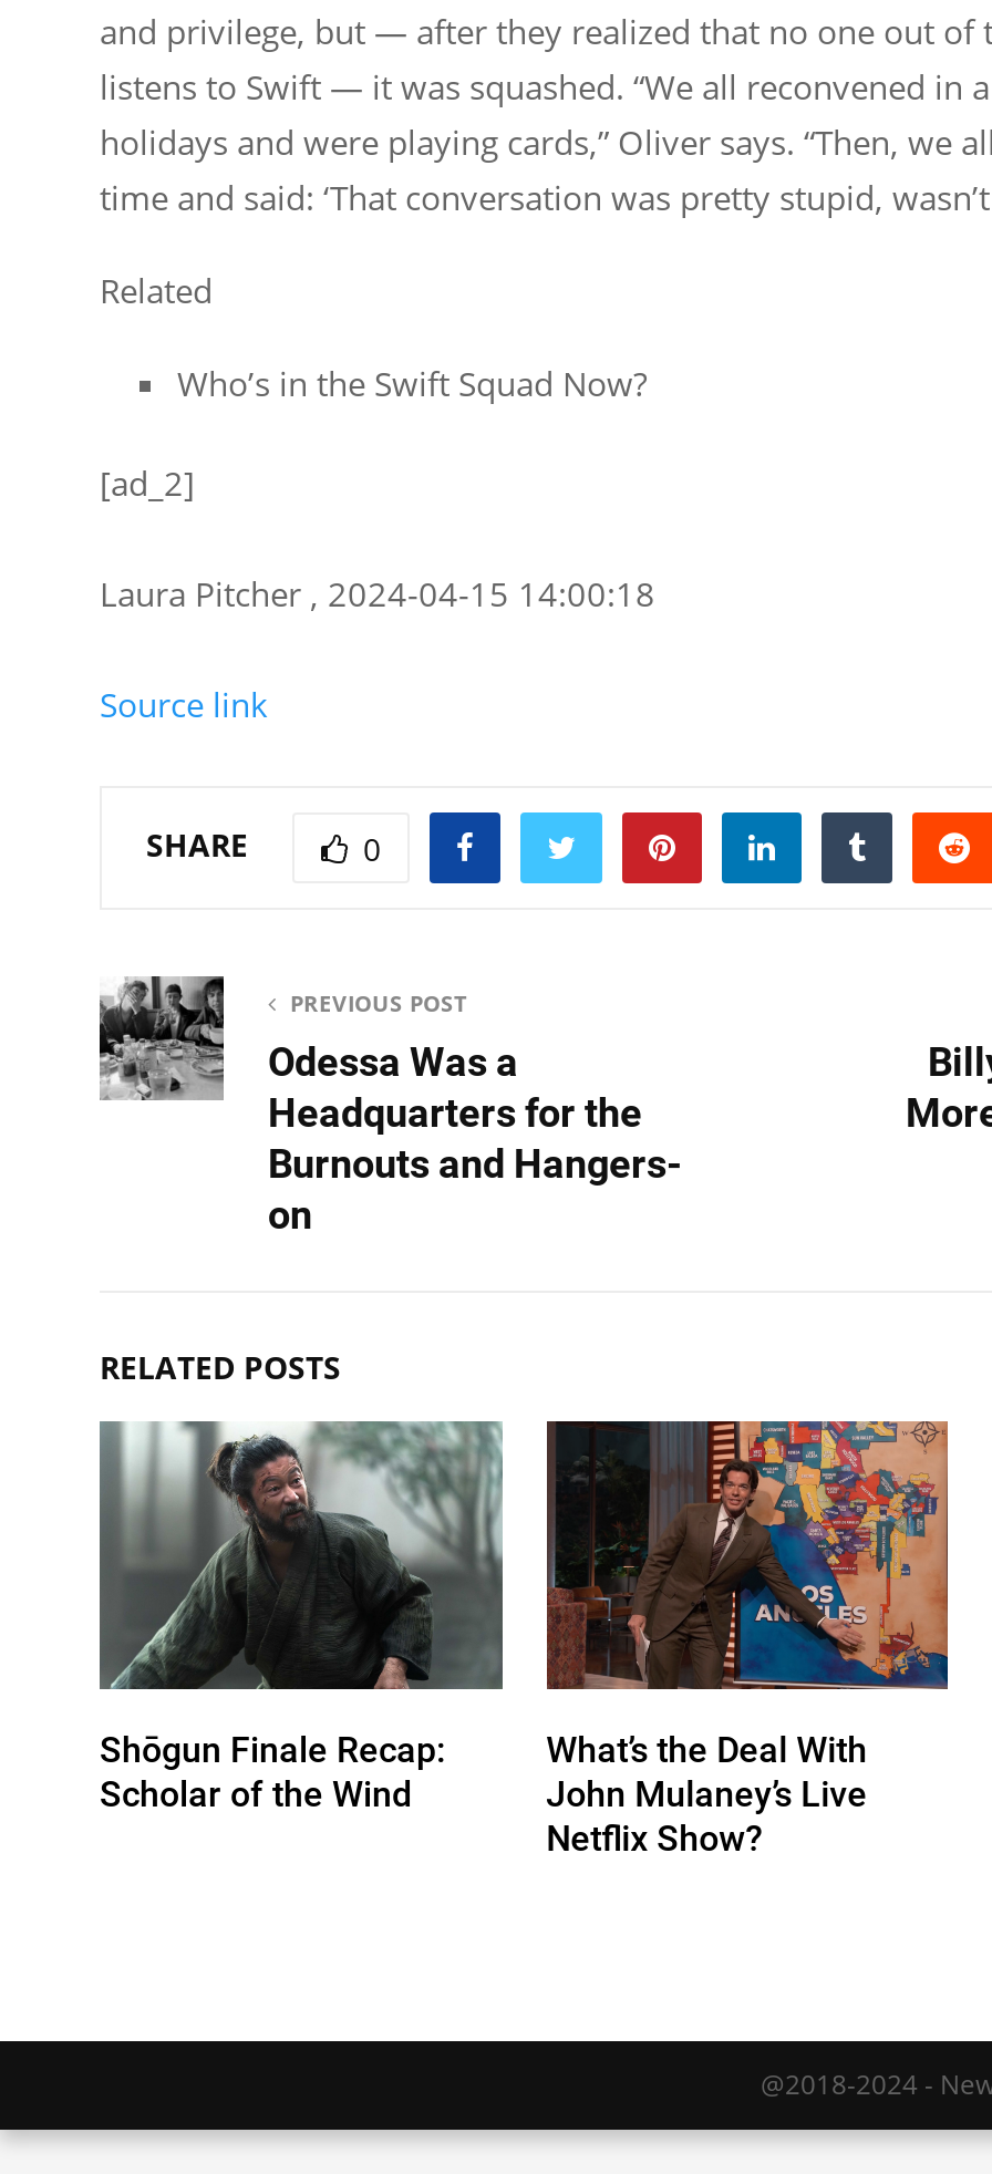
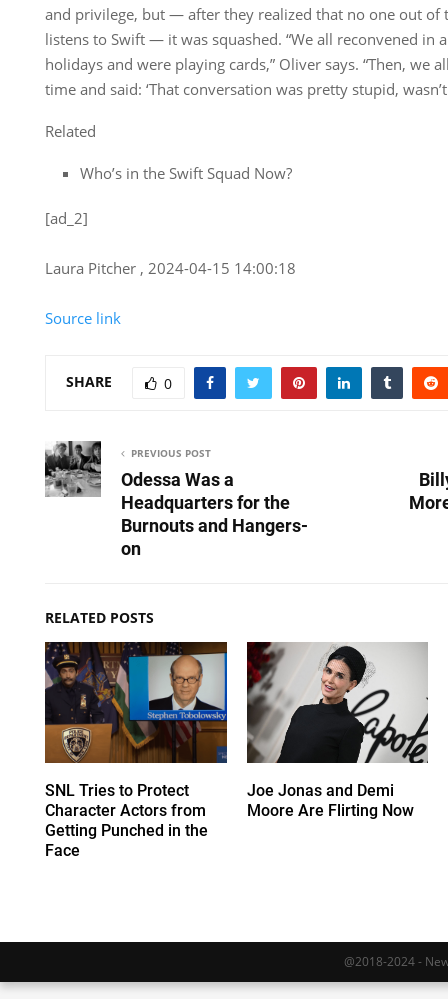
[100,1419,505,1815] [image] | Shōgun Finale Recap: | Scholar of the Wind -> [44,641,228,860] [image] | SNL Tries to Protect | Character Actors from | Getting Punched in the | Face
[546,1419,950,1859] [image] | What’s the Deal With | John Mulaney’s Live | Netflix Show? -> [247,641,429,820] [image] | Joe Jonas and Demi | Moore Are Flirting Now

